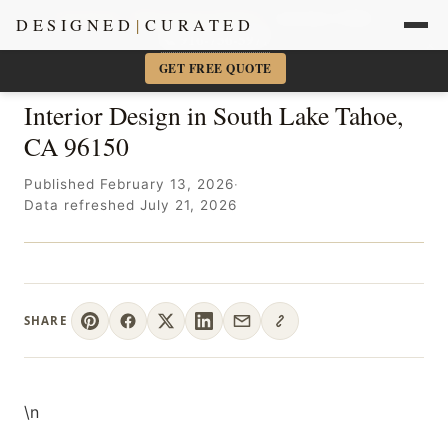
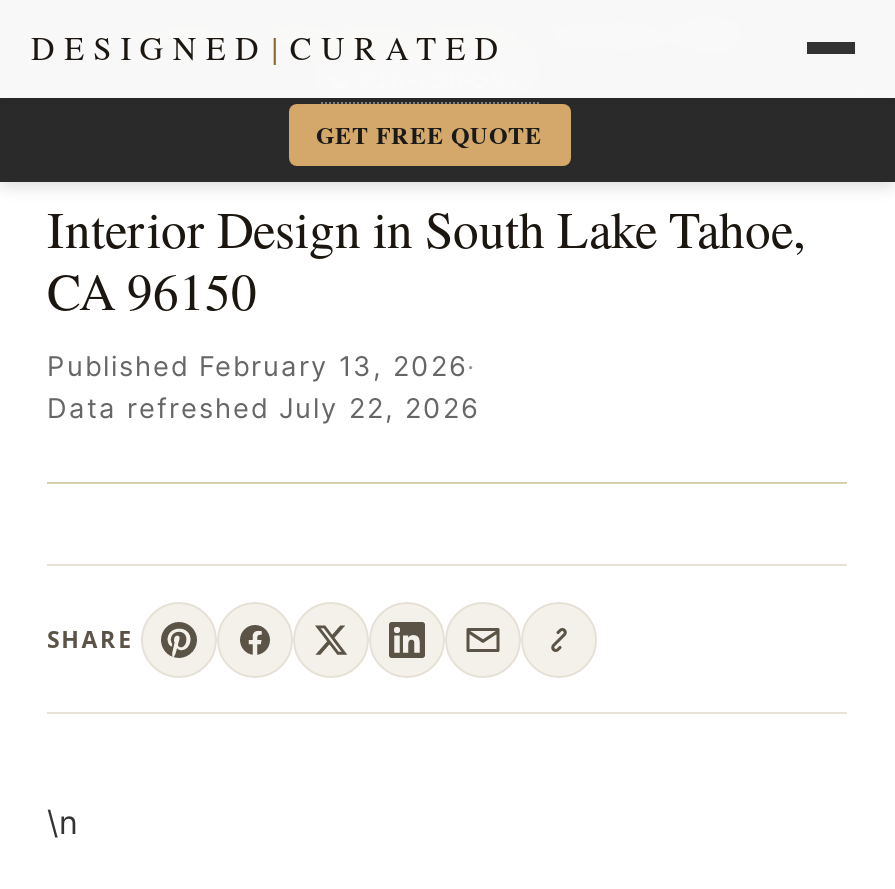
[24,197,237,213] Data refreshed July 21, 2026 -> [47,392,479,424] Data refreshed July 22, 2026

